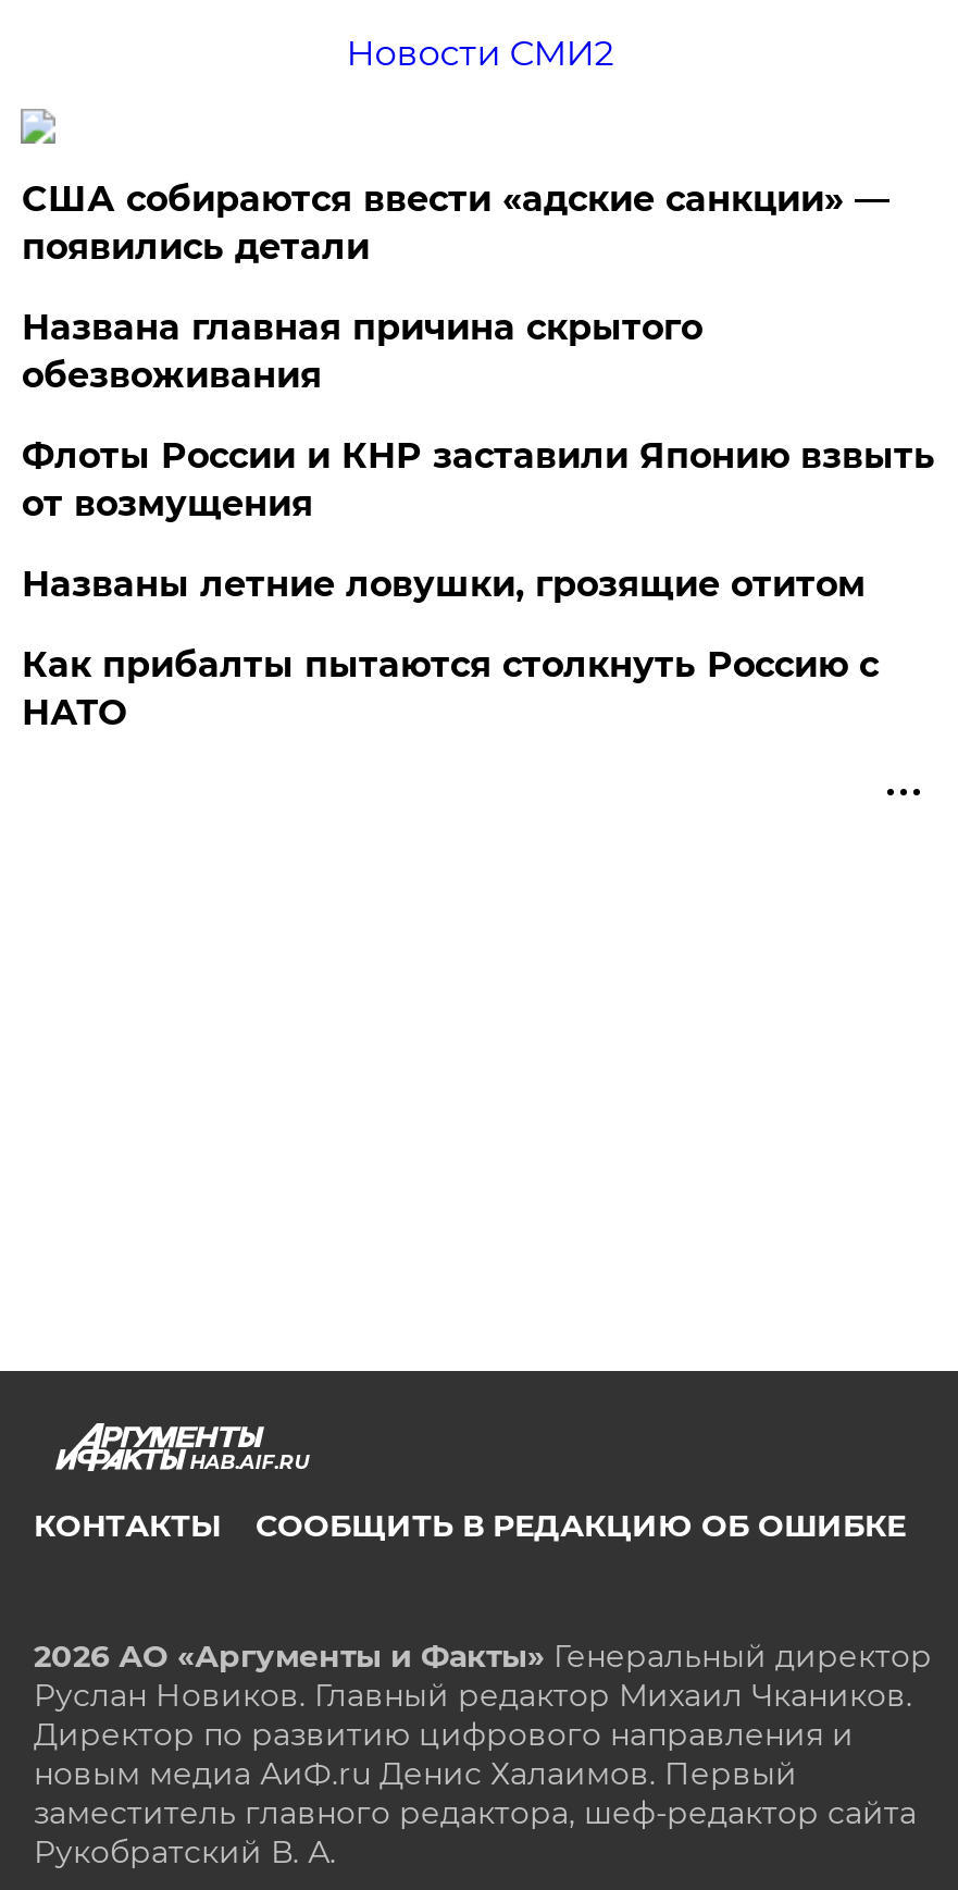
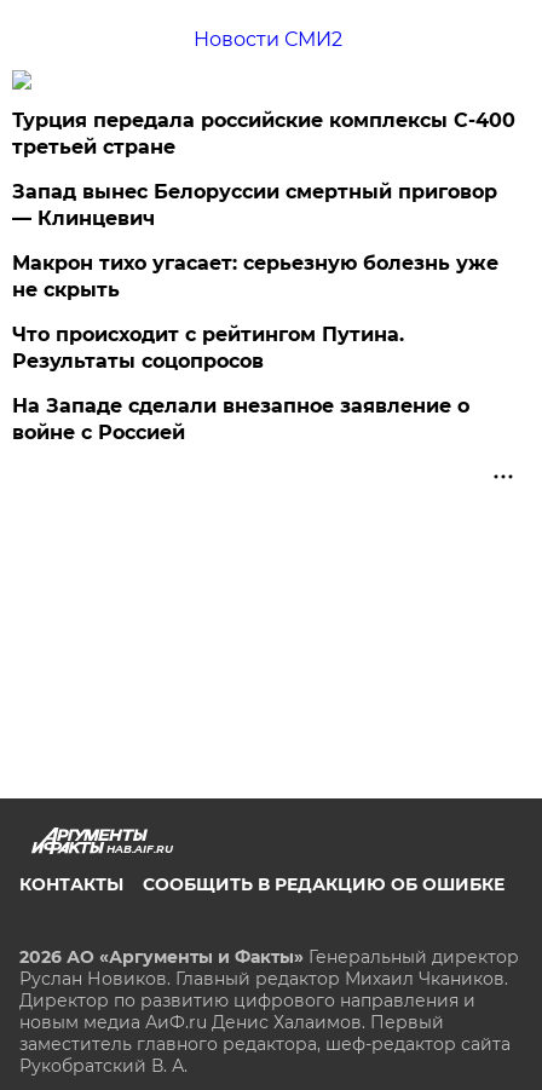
[22,178,889,267] США собираются ввести «адские санкции» — | появились детали -> [13,109,516,158] Турция передала российские комплексы С-400 | третьей стране
[22,307,702,396] Названа главная причина скрытого | обезвоживания -> [13,180,498,230] Запад вынес Белоруссии смертный приговор | — Клинцевич
[22,435,935,524] Флоты России и КНР заставили Японию взвыть | от возмущения -> [13,252,499,301] Макрон тихо угасает: серьезную болезнь уже | не скрыть
[22,563,865,605] Названы летние ловушки, грозящие отитом -> [13,323,405,372] Что происходит с рейтингом Путина. | Результаты соцопросов
[22,644,878,733] Как прибалты пытаются столкнуть Россию с | НАТО -> [13,394,470,444] На Западе сделали внезапное заявление о | войне с Россией

